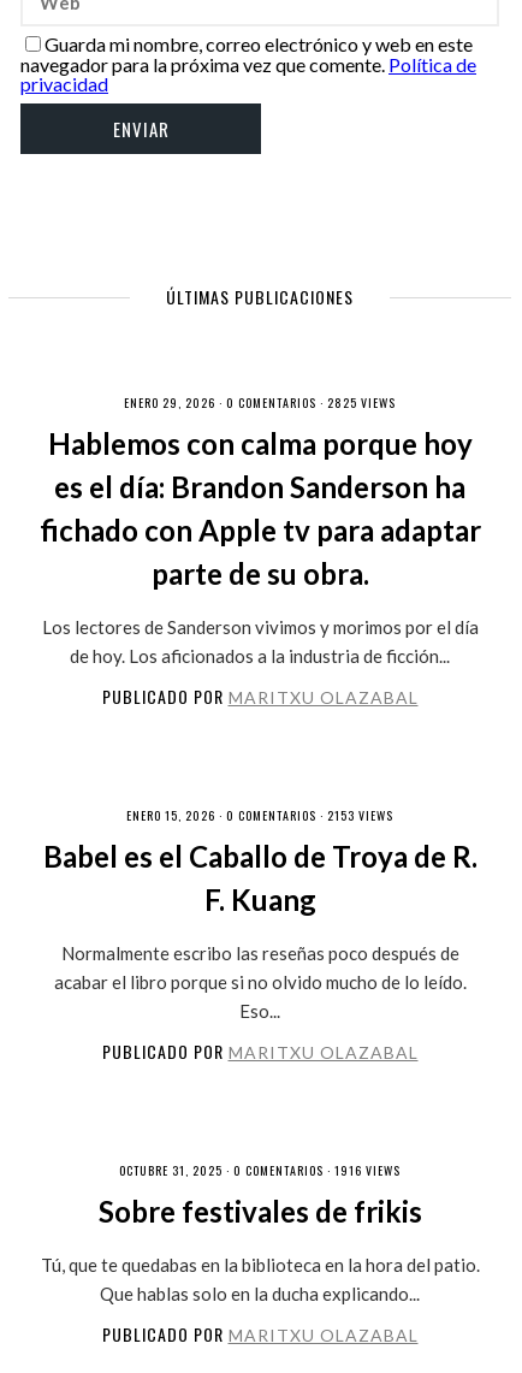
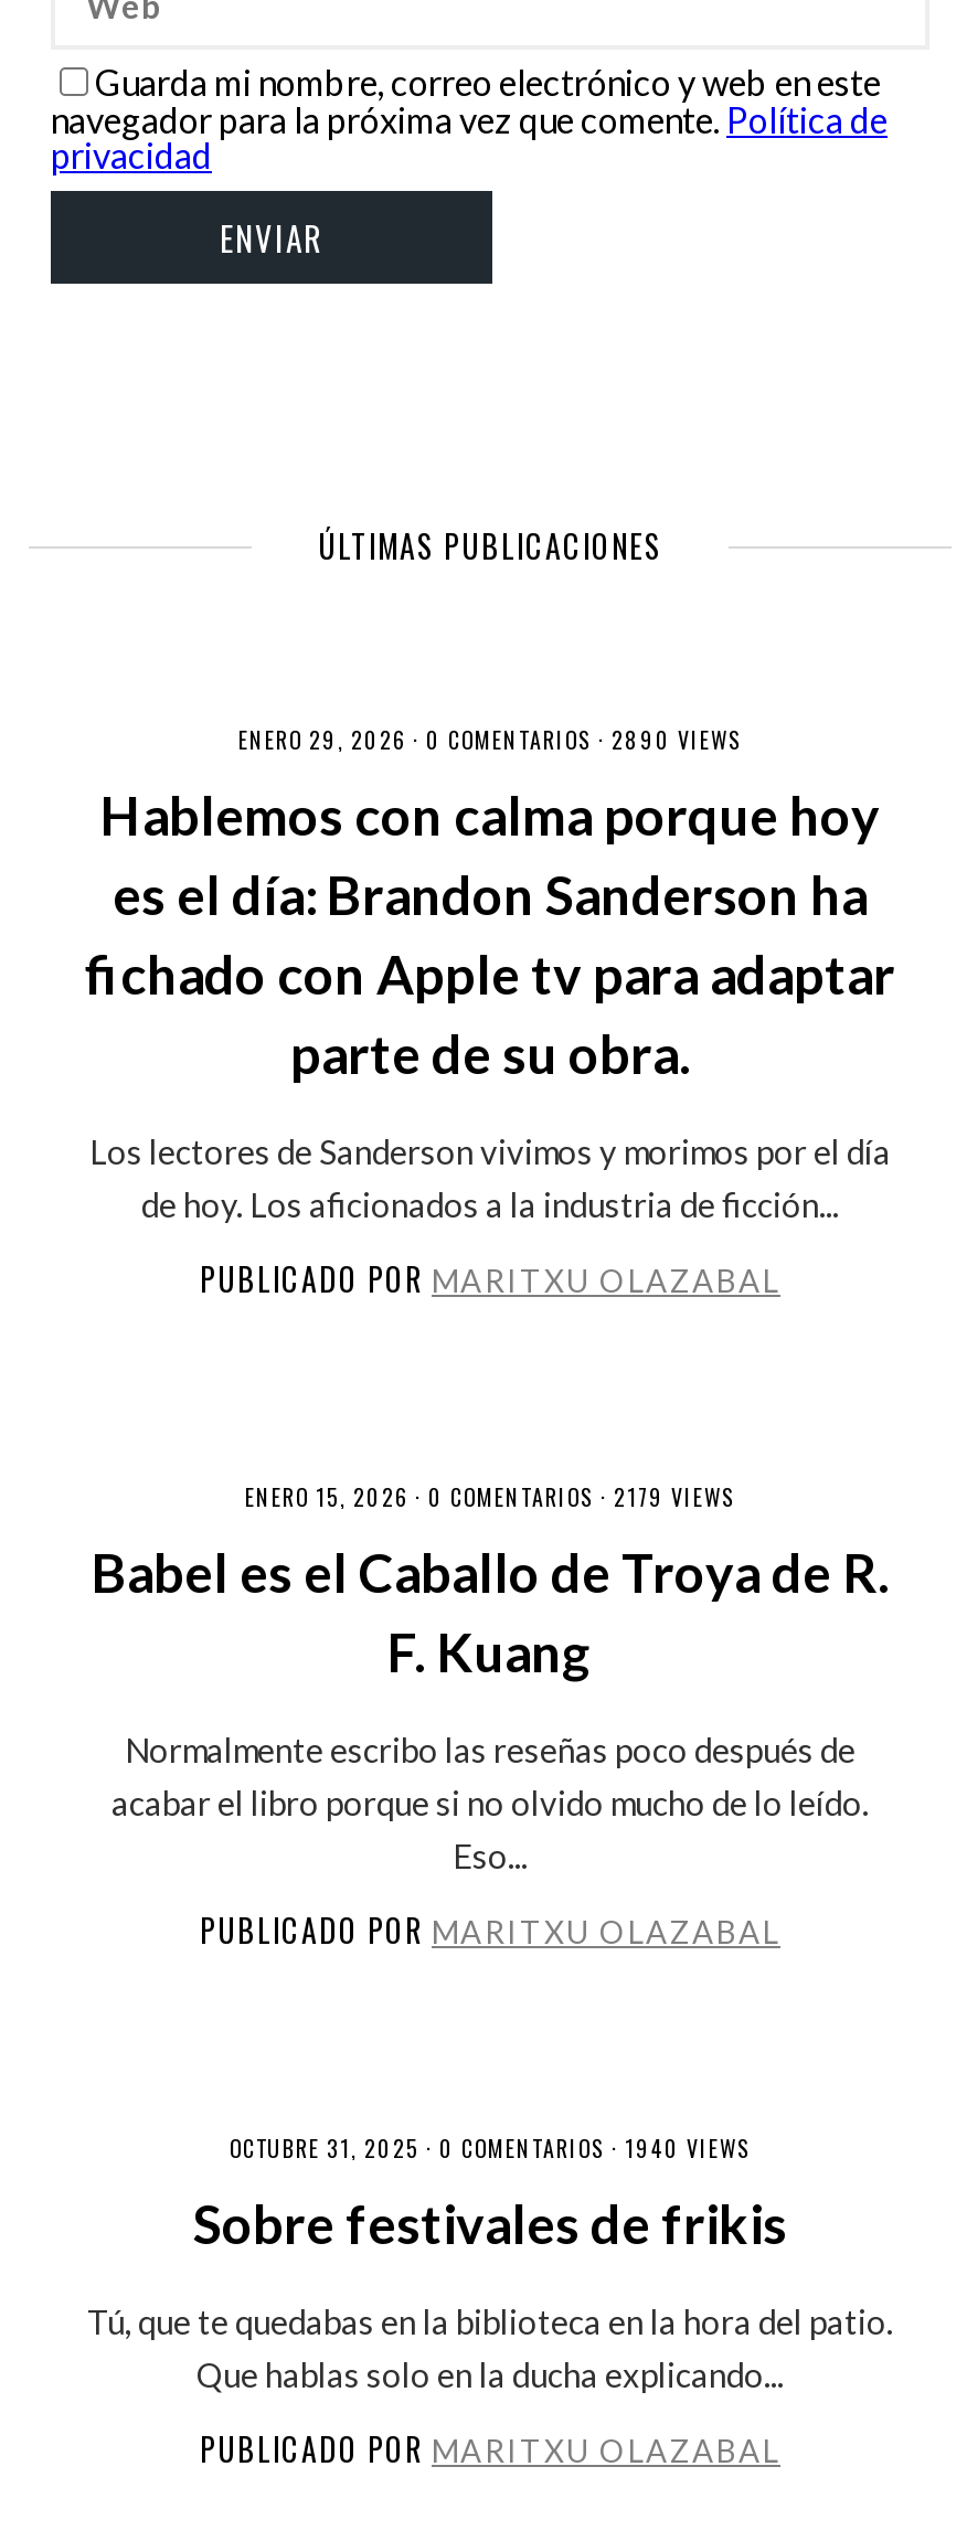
[124,393,396,412] ENERO 29, 2026 · 0 COMENTARIOS · 2825 VIEWS -> [238,722,742,755] ENERO 29, 2026 · 0 COMENTARIOS · 2890 VIEWS
[126,806,393,824] ENERO 15, 2026 · 0 COMENTARIOS · 2153 VIEWS -> [245,1479,735,1512] ENERO 15, 2026 · 0 COMENTARIOS · 2179 VIEWS
[119,1161,401,1179] OCTUBRE 31, 2025 · 0 COMENTARIOS · 1916 VIEWS -> [230,2130,751,2163] OCTUBRE 31, 2025 · 0 COMENTARIOS · 1940 VIEWS

